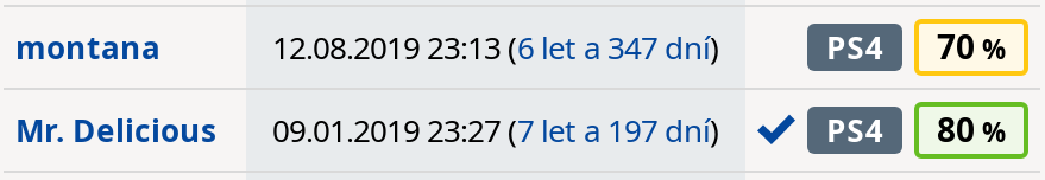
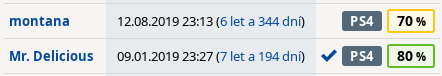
[272,26,719,69] 12.08.2019 23:13 (6 let a 347 dní) -> [117,12,305,30] 12.08.2019 23:13 (6 let a 344 dní)
[15,109,719,152] Mr. Delicious 09.01.2019 23:27 (7 let a 197 dní) -> [9,47,305,65] Mr. Delicious 09.01.2019 23:27 (7 let a 194 dní)

